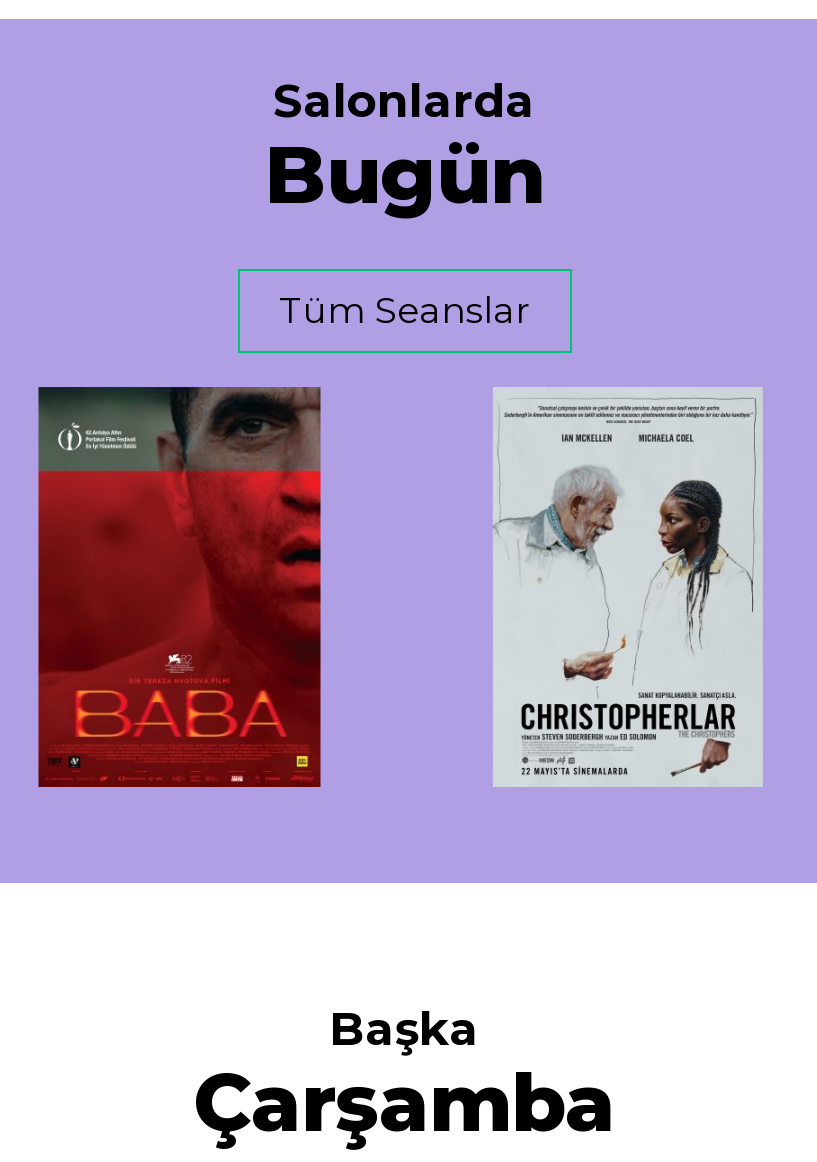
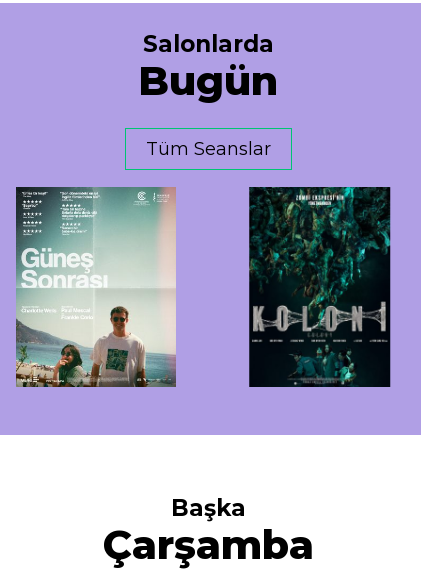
[20,386,340,788] [image] -> [15,186,177,388] [image]
[486,386,768,788] [image] -> [248,186,391,388] [image]

